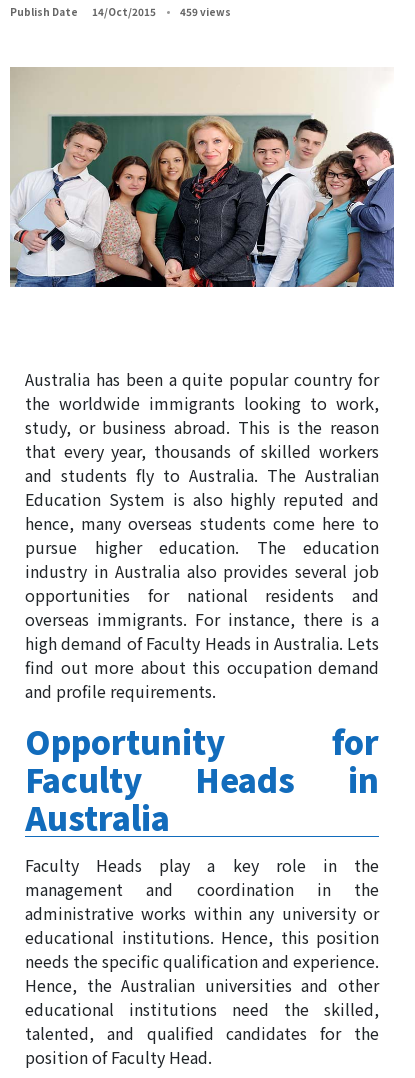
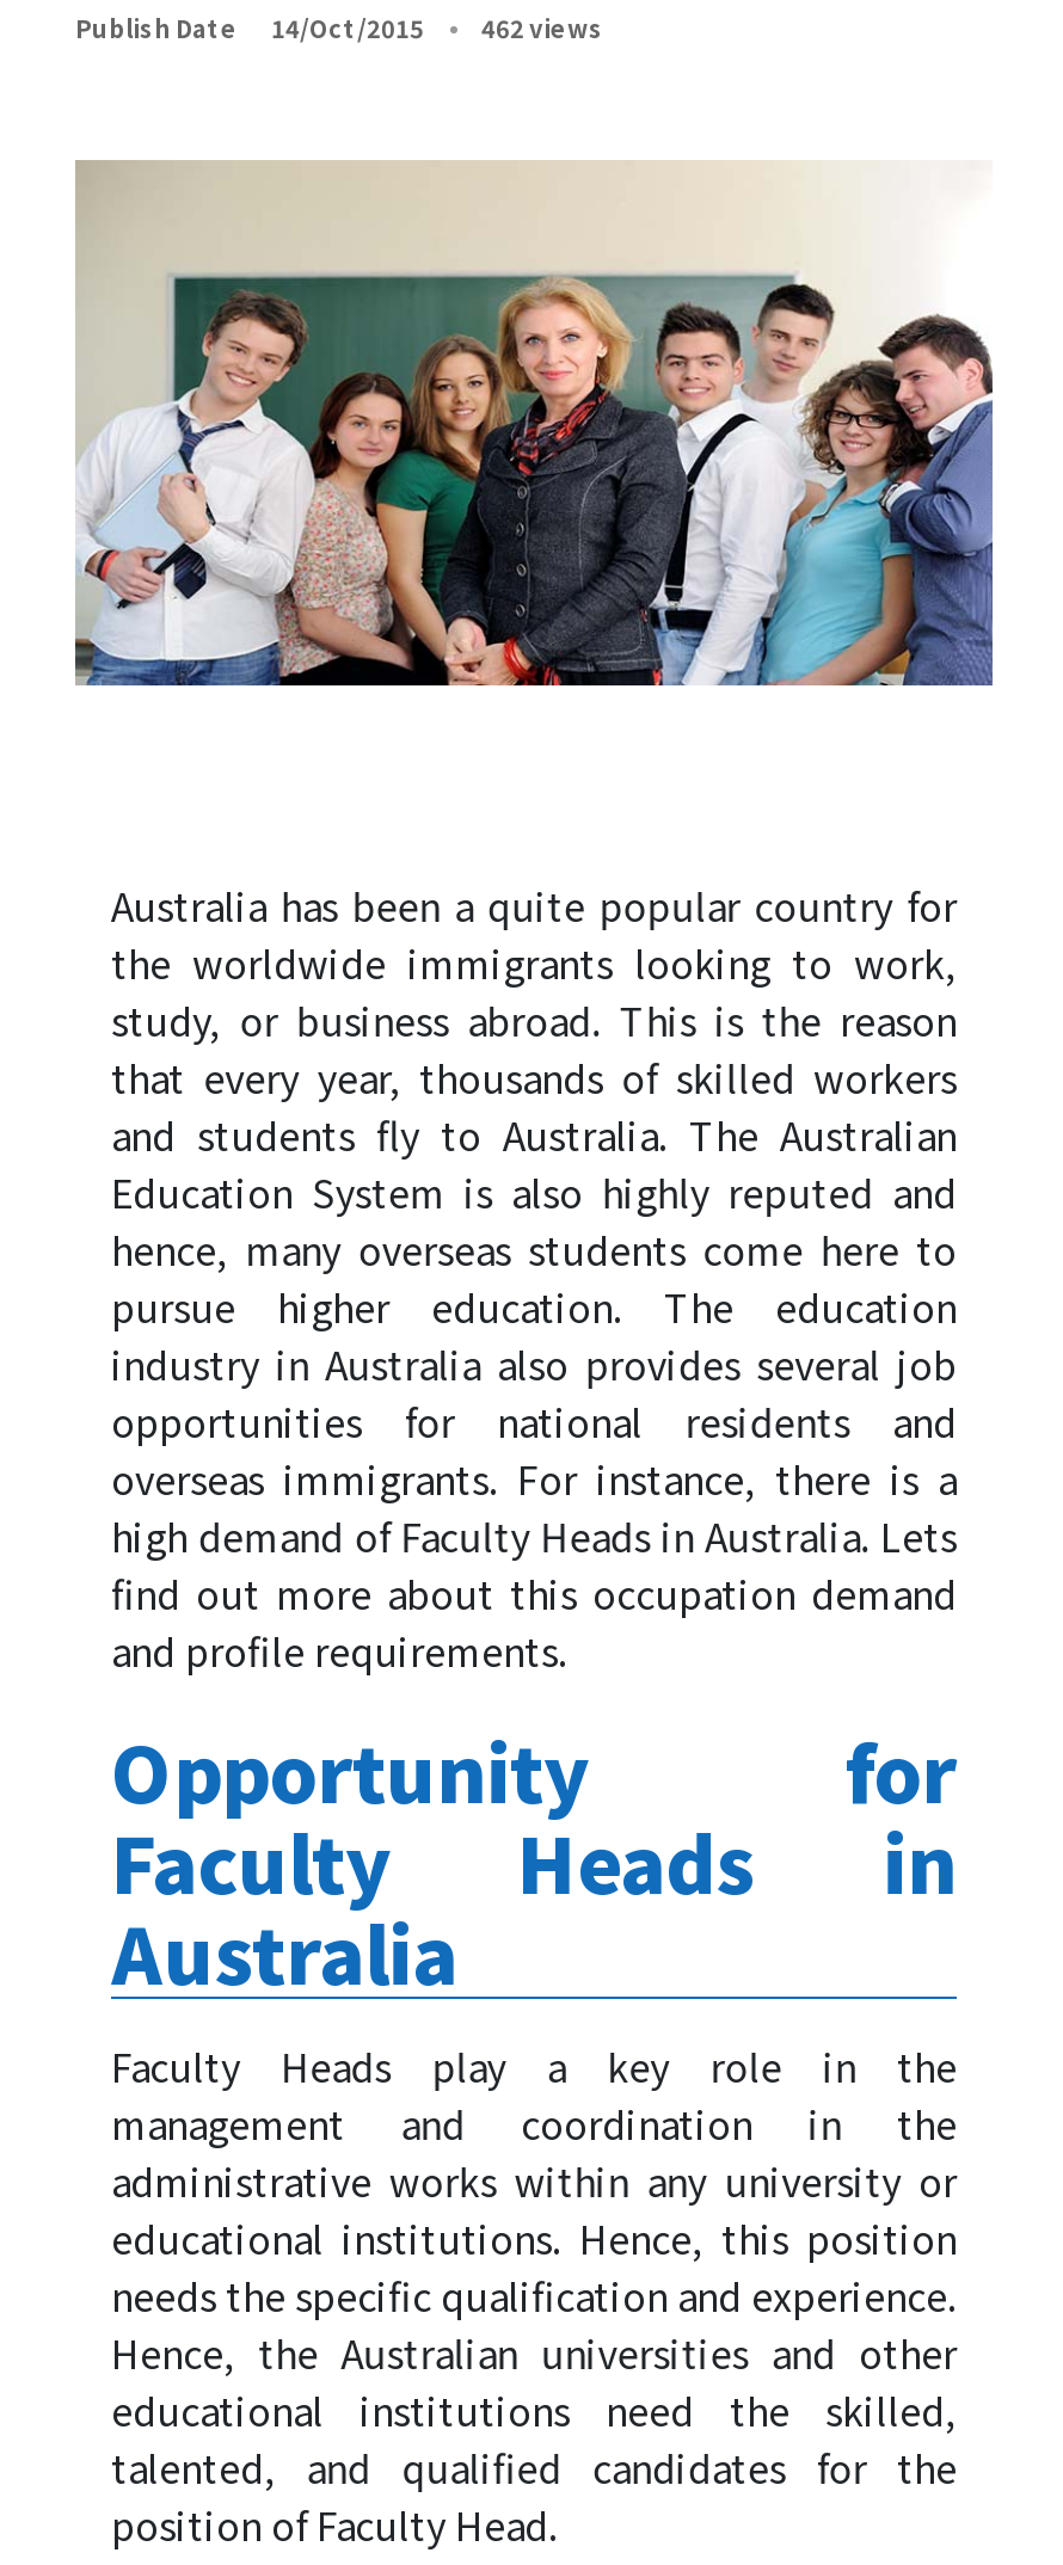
[10,4,231,19] Publish Date 14/Oct/2015 459 views -> [75,10,603,45] Publish Date 14/Oct/2015 462 views

